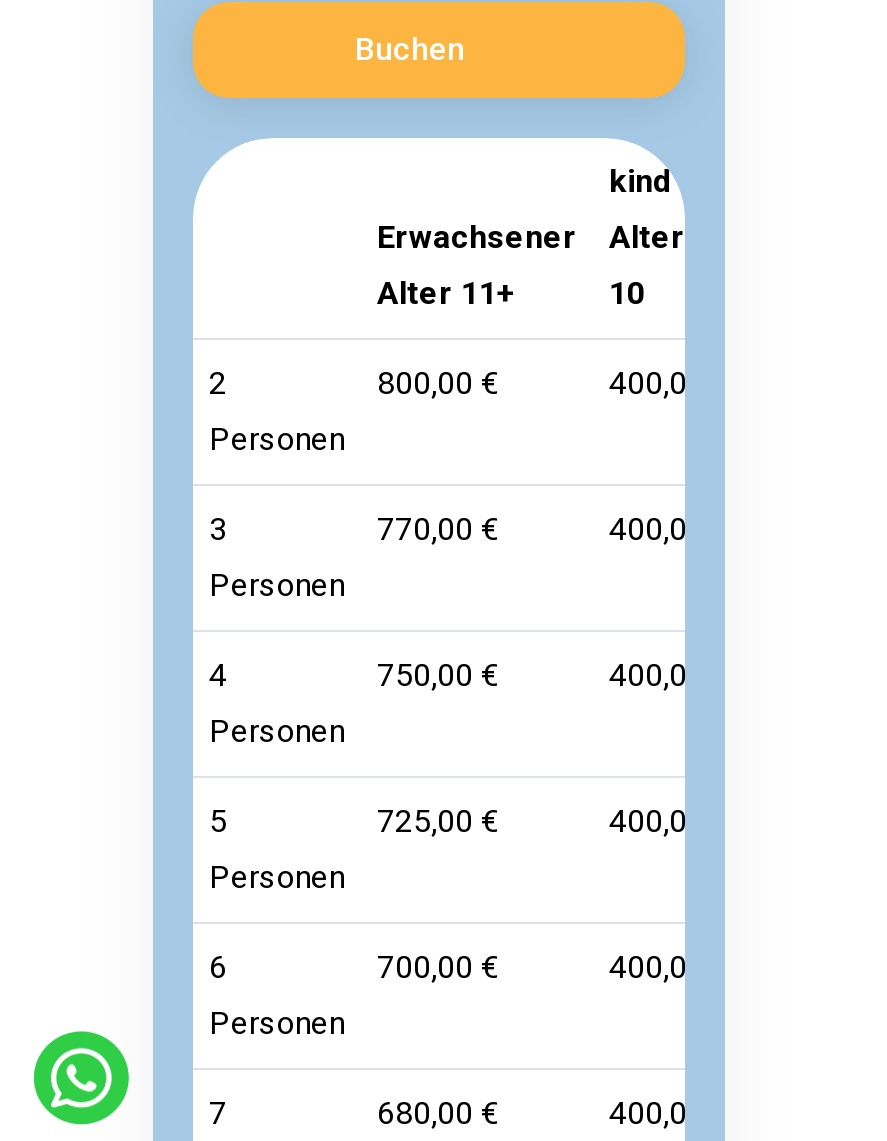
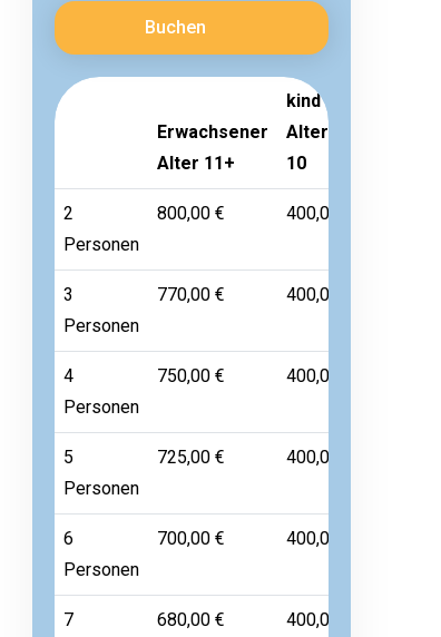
[31,1028,131,1126] [image] -> none

